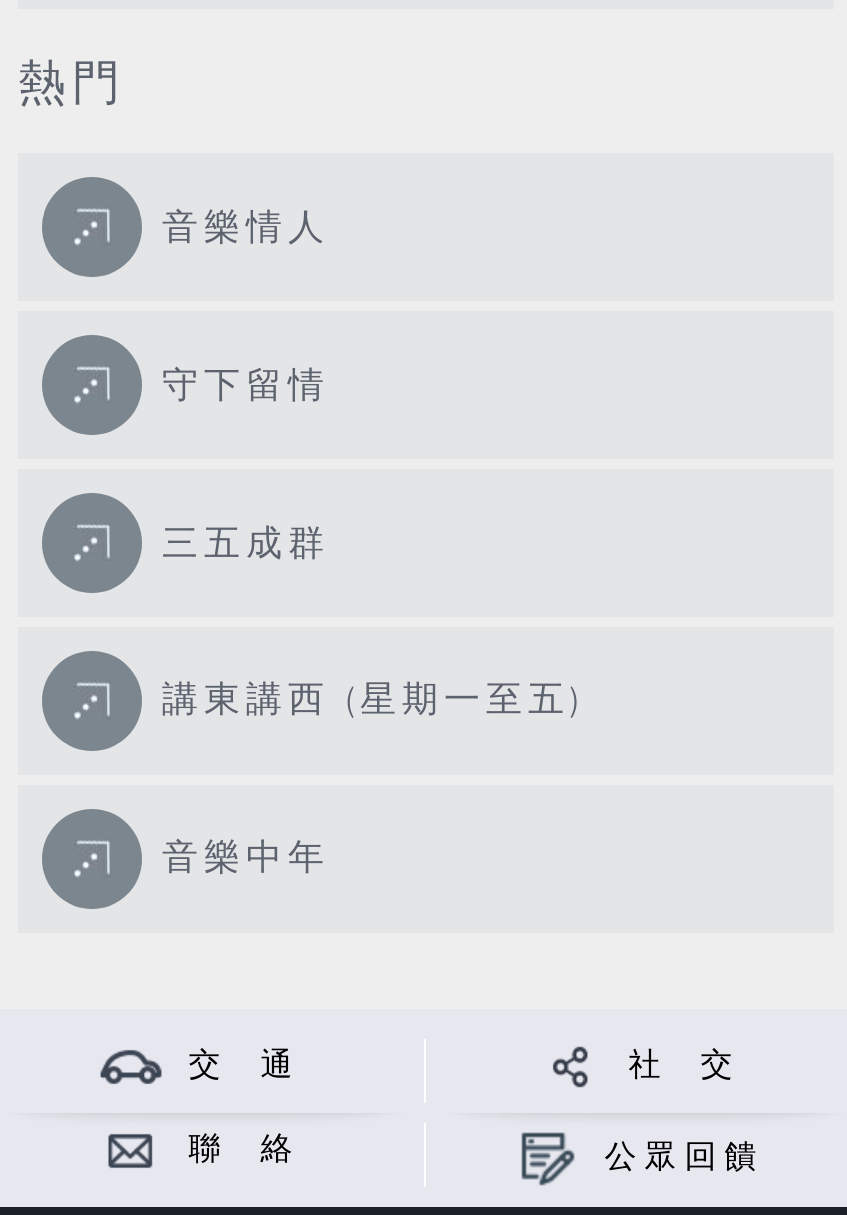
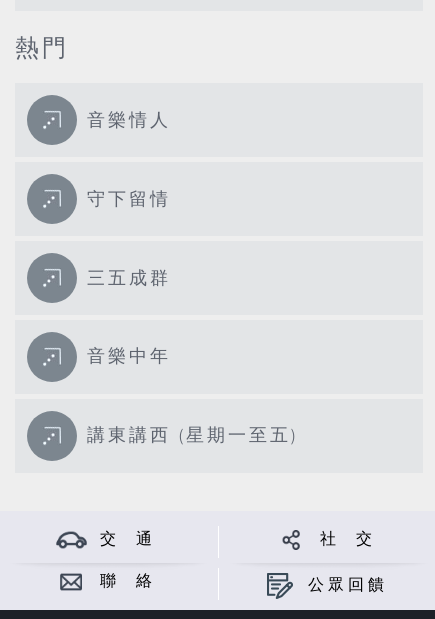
moved [162,680,584,722] -> [87,425,298,446]: 講東講西 (星期一至五)
moved [162,837,330,879] -> [87,346,171,367]: 音樂中年

